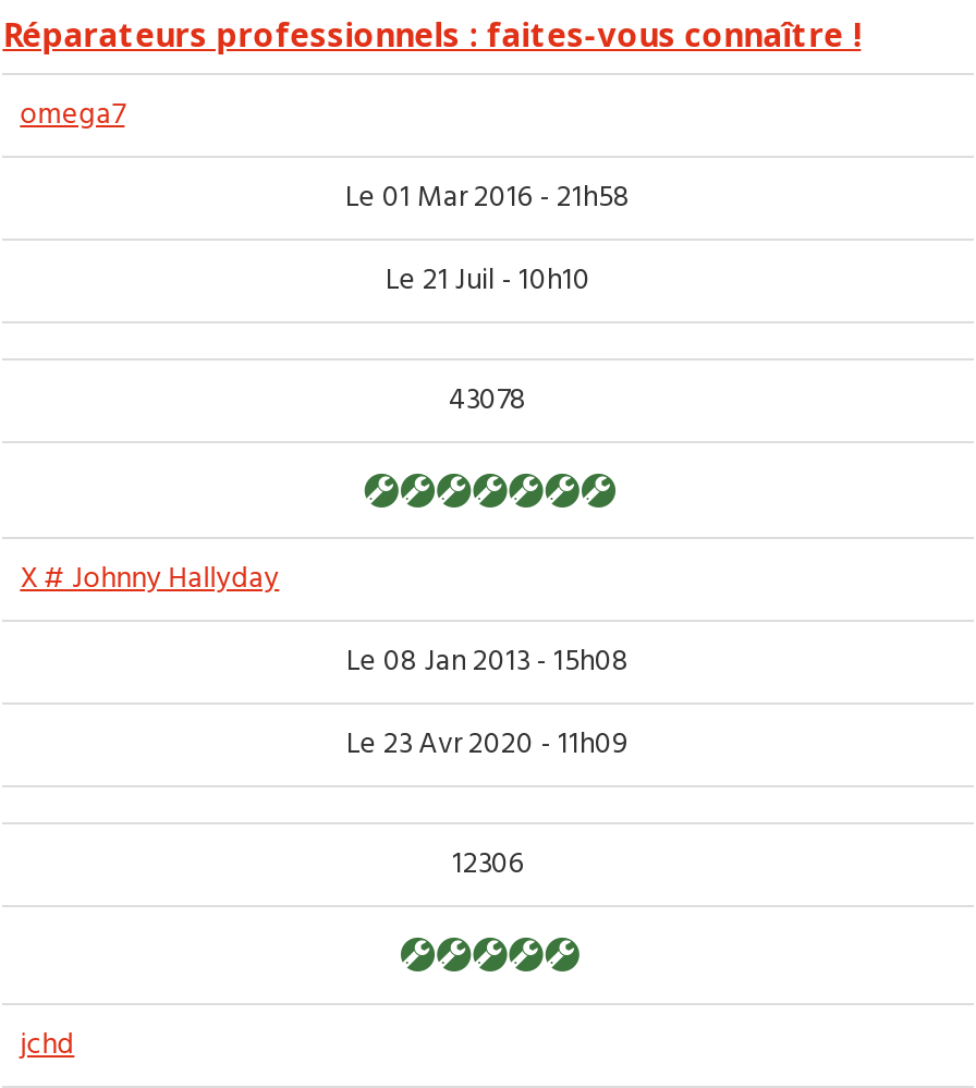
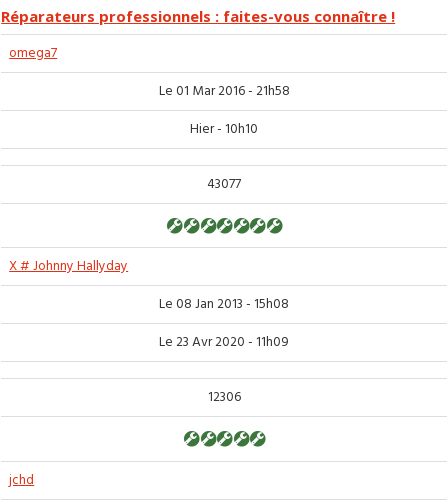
[386,259,590,304] Le 21 Juil - 10h10 -> [190,119,258,140] Hier - 10h10
[449,378,527,424] 43078 -> [207,174,241,195] 43077

